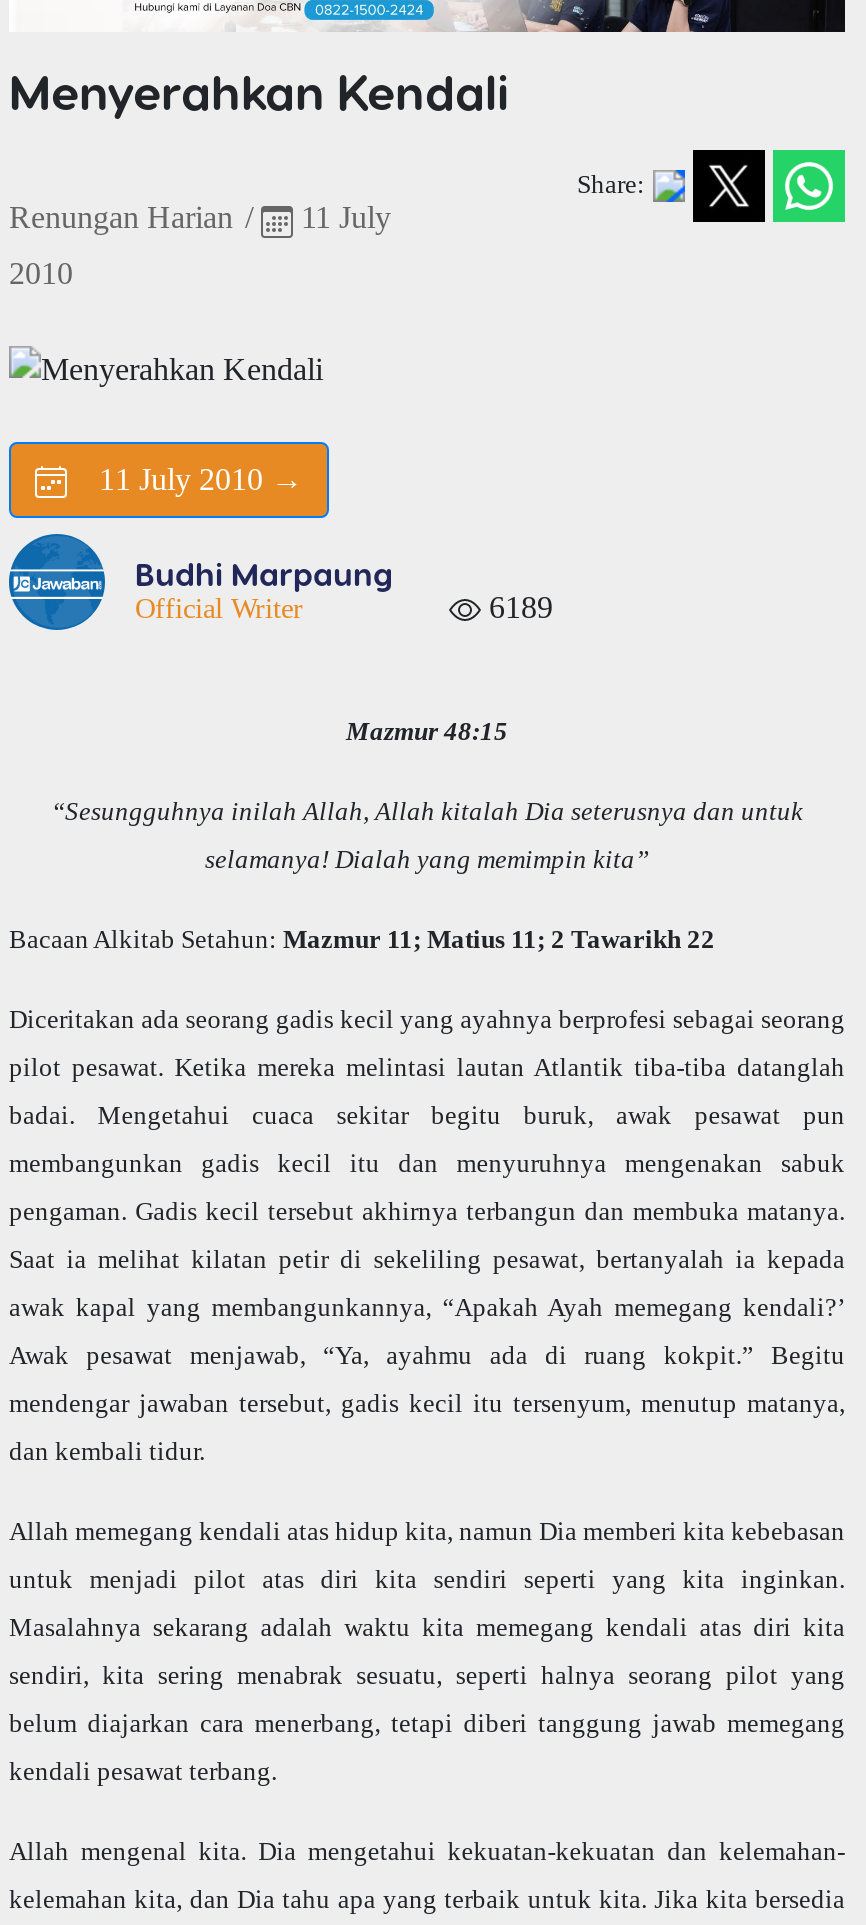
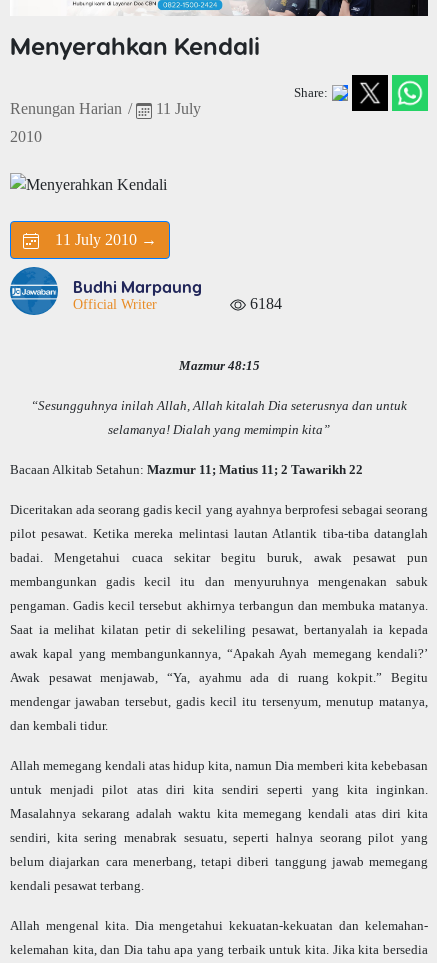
[481,589,553,623] 6189 -> [246,295,282,312] 6184

